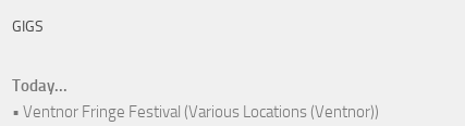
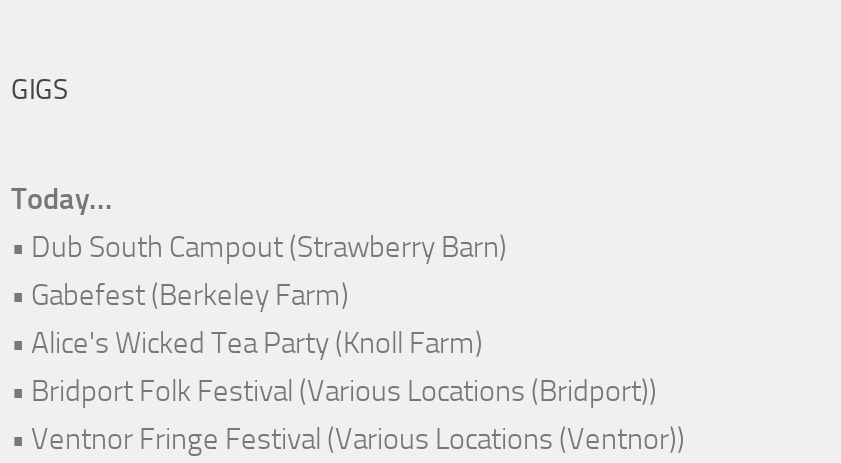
none -> [11,228,657,408] • Dub South Campout (Strawberry Barn) | • Gabefest (Berkeley Farm) | • Alice's Wicked Tea Party (Knoll Farm) | • Bridport Folk Festival (Various Locations (Bridport))

